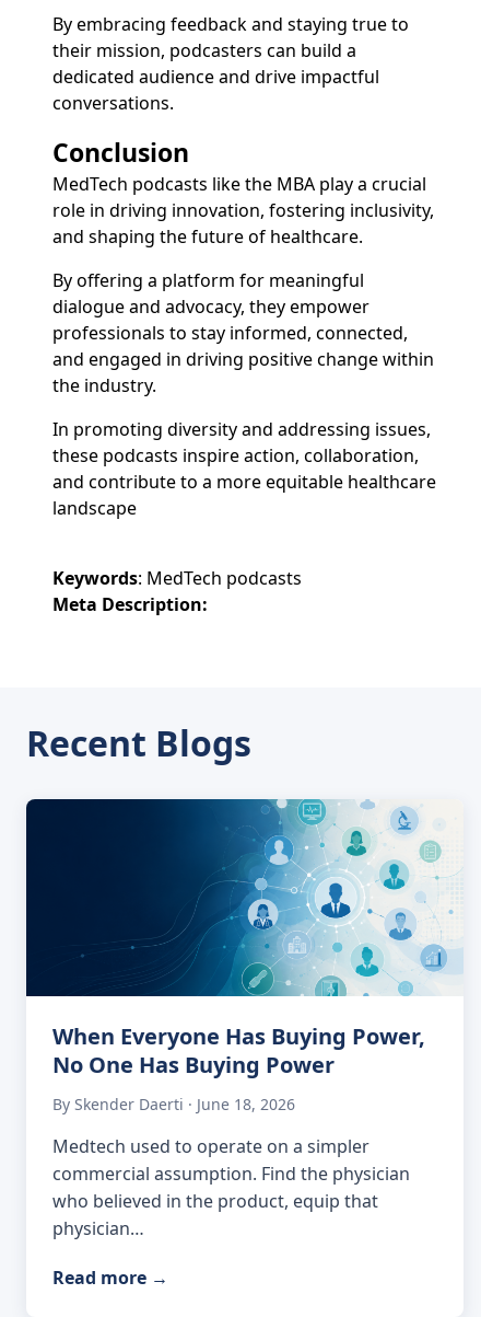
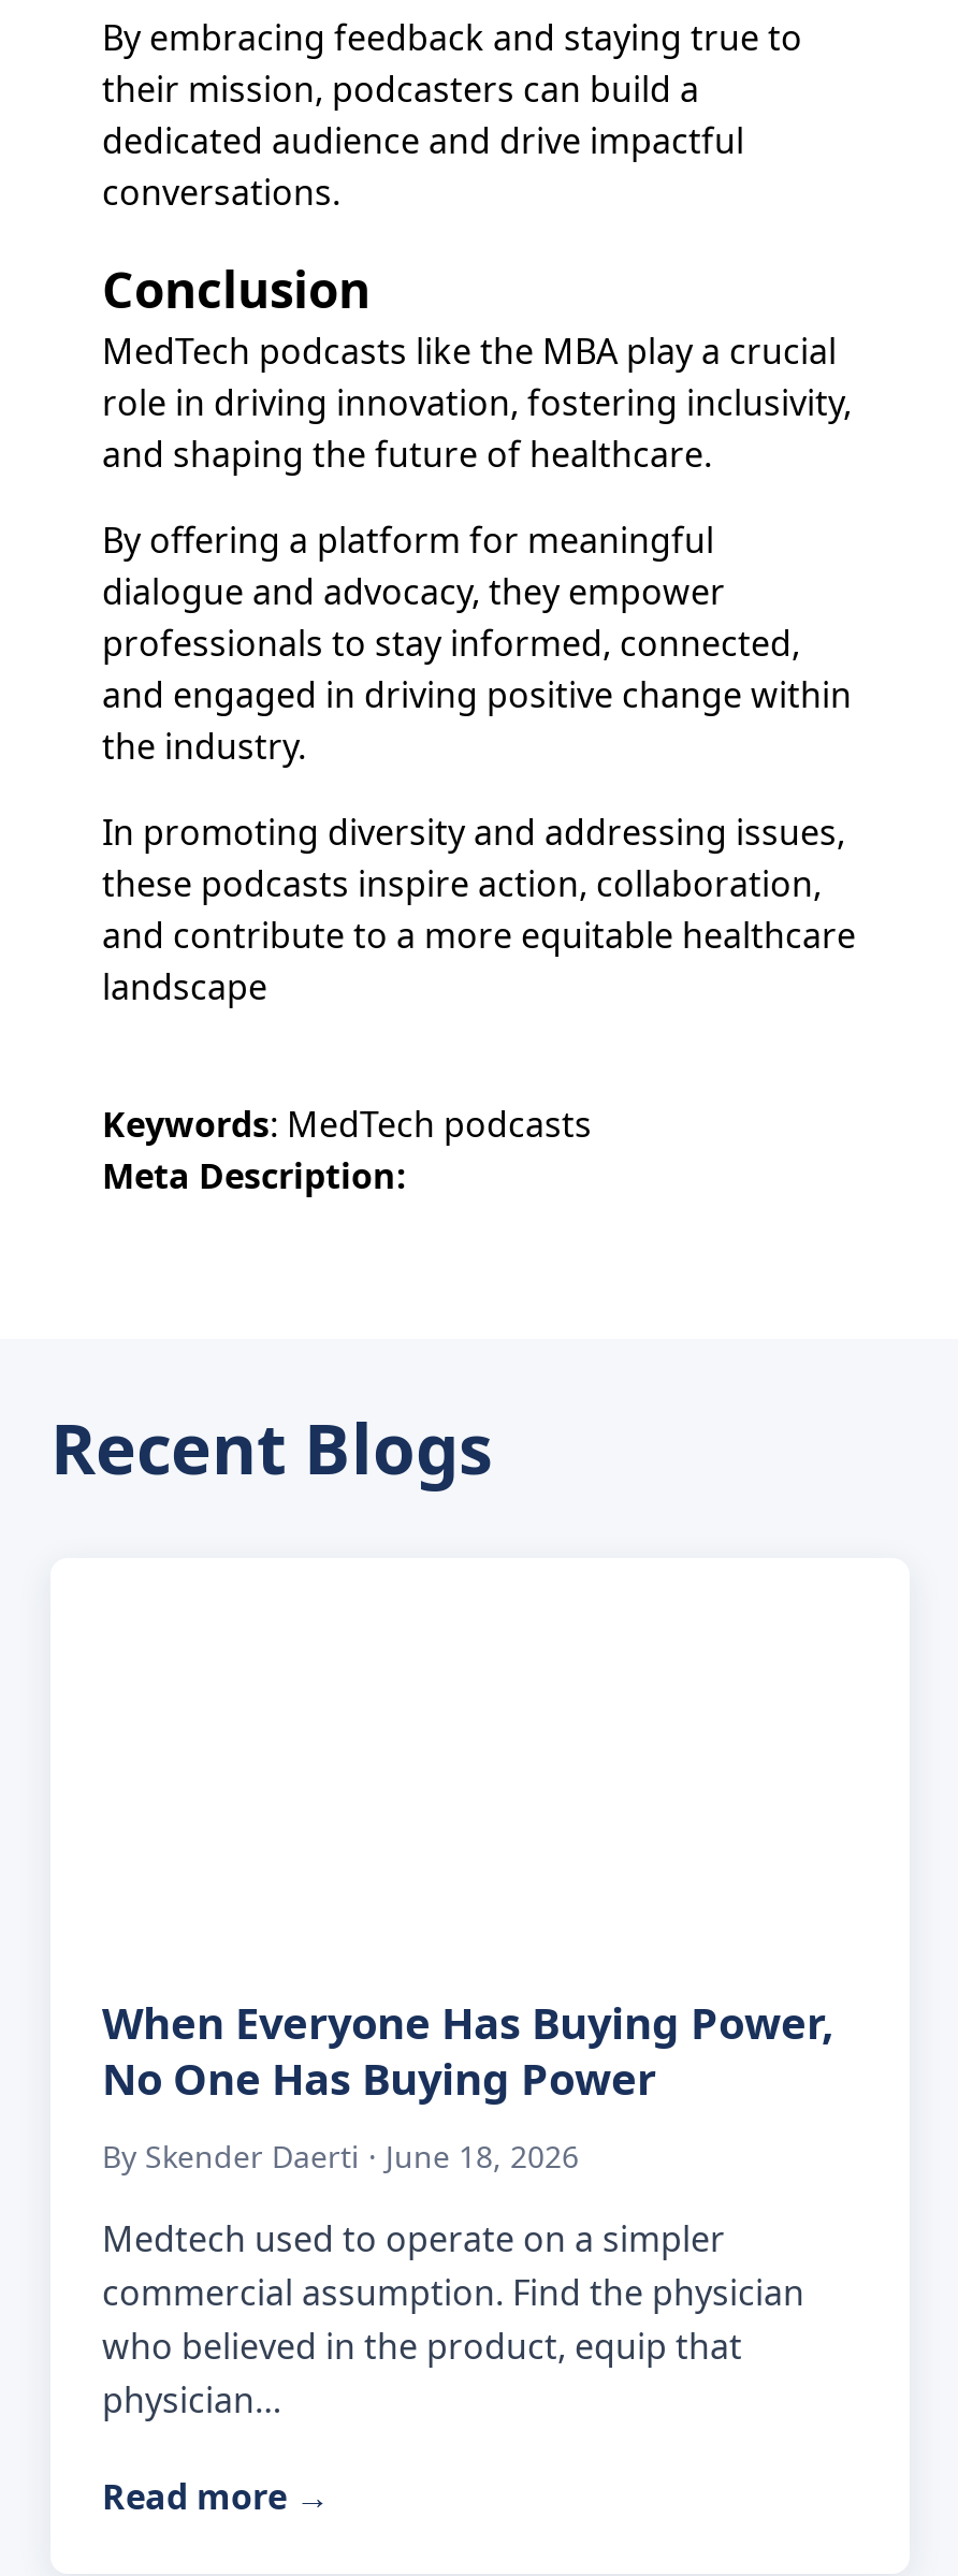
[25,798,462,997] [image] -> none

